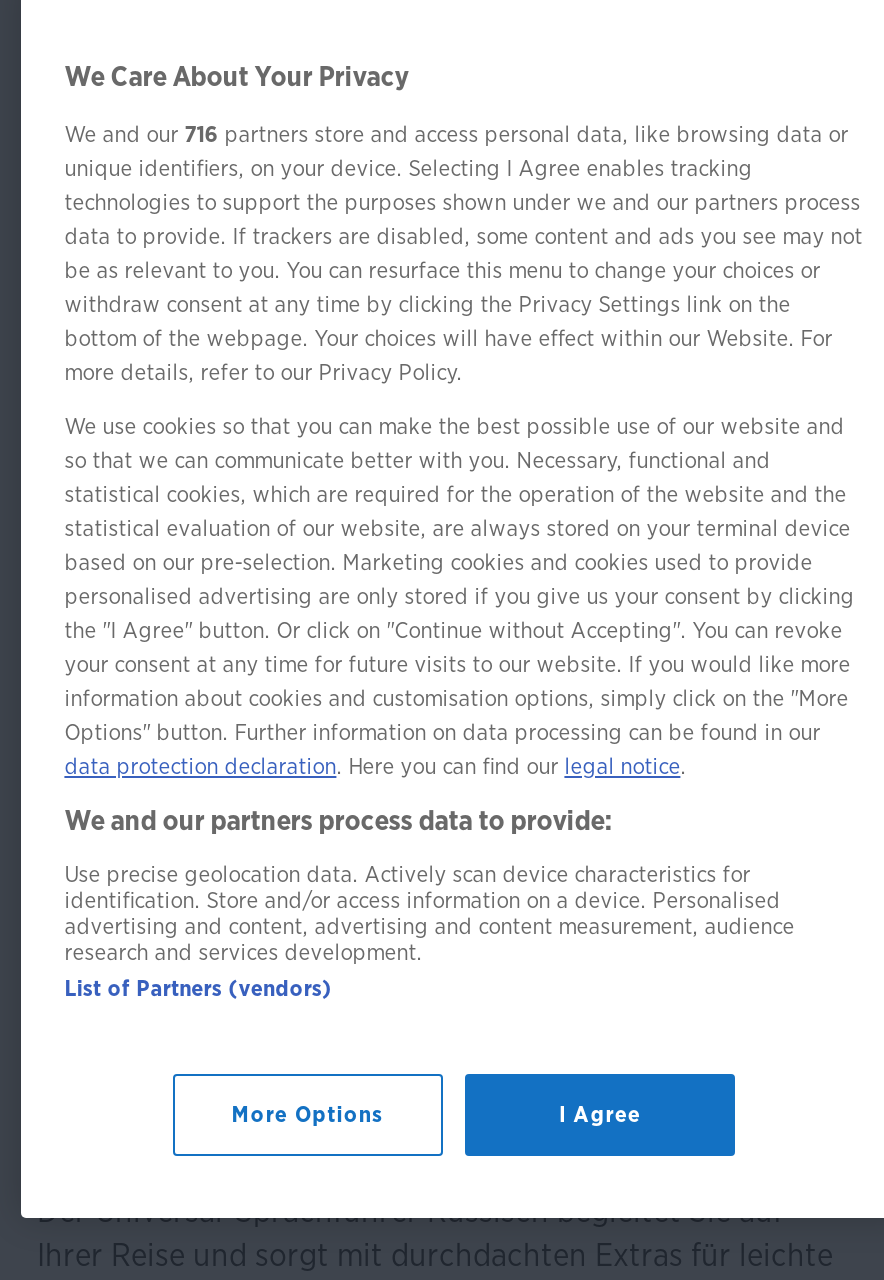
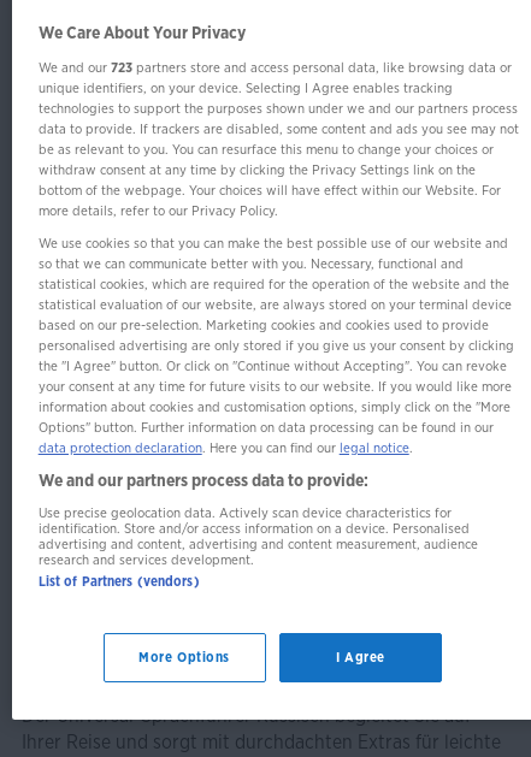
[64,124,848,146] We and our 716 partners store and access personal data, like browsing data or -> [38,61,511,75] We and our 723 partners store and access personal data, like browsing data or

